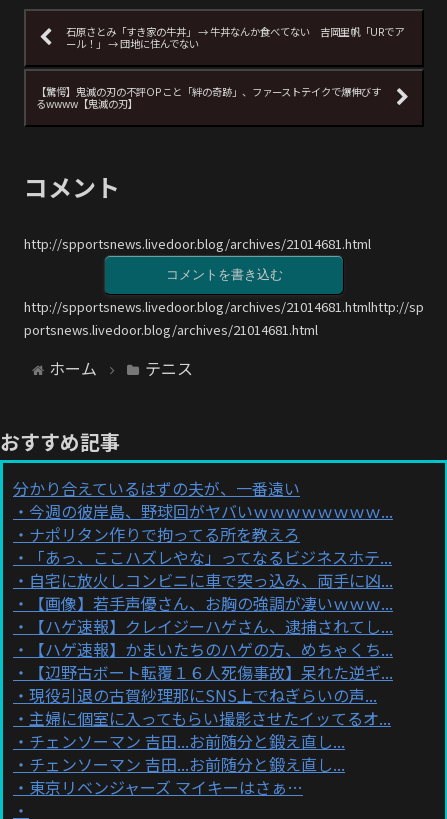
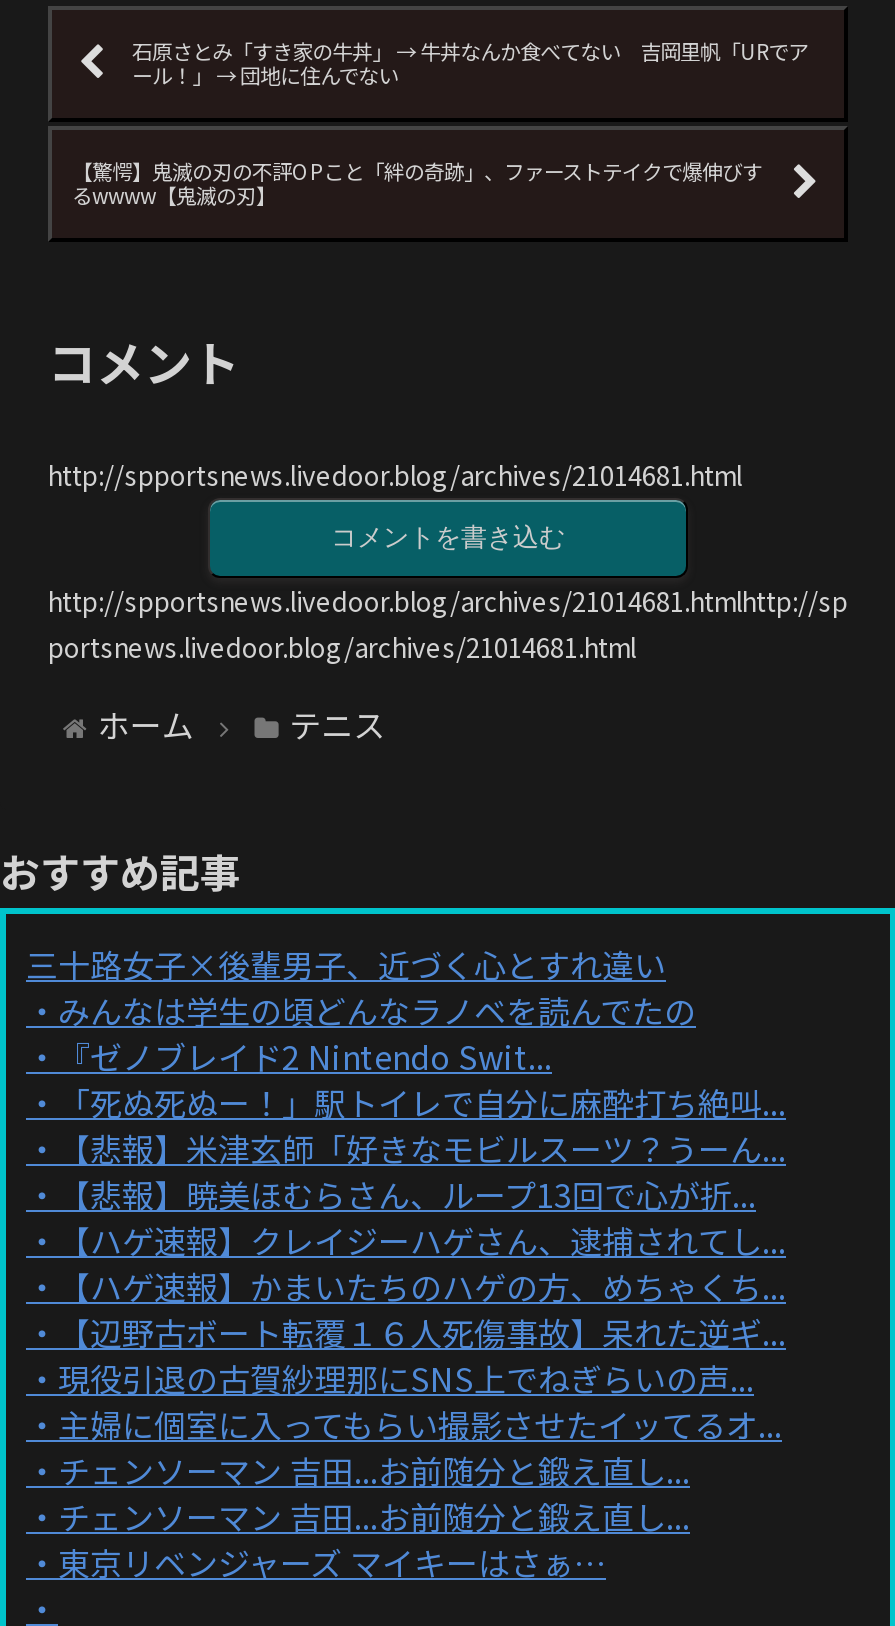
[13,476,393,615] 分かり合えているはずの夫が、一番遠い | 今週の彼岸島、野球回がヤバいｗｗｗｗｗｗｗｗ... | ナポリタン作りで拘ってる所を教えろ | 「あっ、ここハズレやな」ってなるビジネスホテ... | 自宅に放火しコンビニに車で突っ込み、両手に凶... | 【画像】若手声優さん、お胸の強調が凄いｗｗｗ... -> [26,940,786,1218] 三十路女子×後輩男子、近づく心とすれ違い | みんなは学生の頃どんなラノベを読んでたの | 『ゼノブレイド2 Nintendo Swit... | 「死ぬ死ぬー！」駅トイレで自分に麻酔打ち絶叫... | 【悲報】米津玄師「好きなモビルスーツ？うーん... | 【悲報】暁美ほむらさん、ループ13回で心が折...

